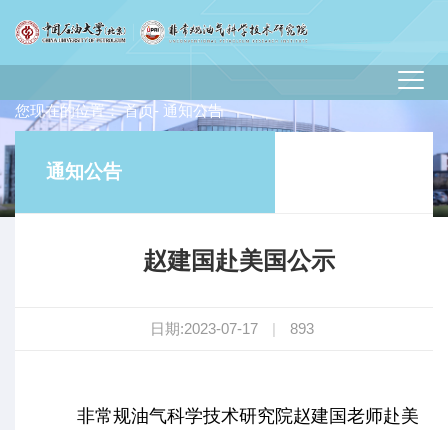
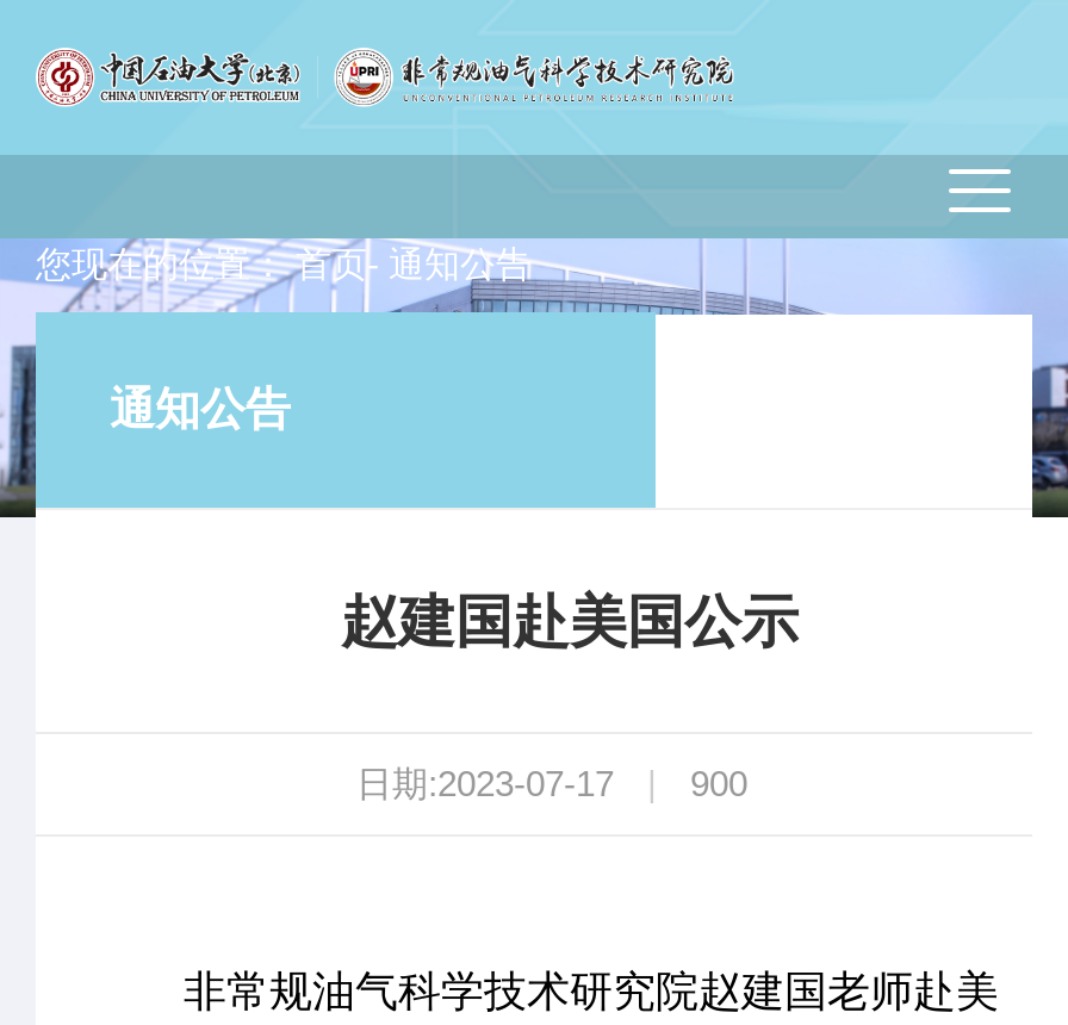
[289,320,313,337] 893 -> [690,762,747,802] 900

